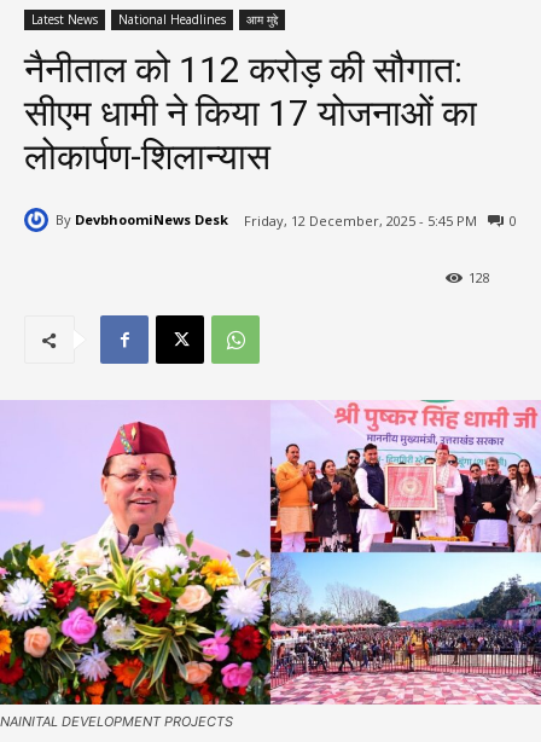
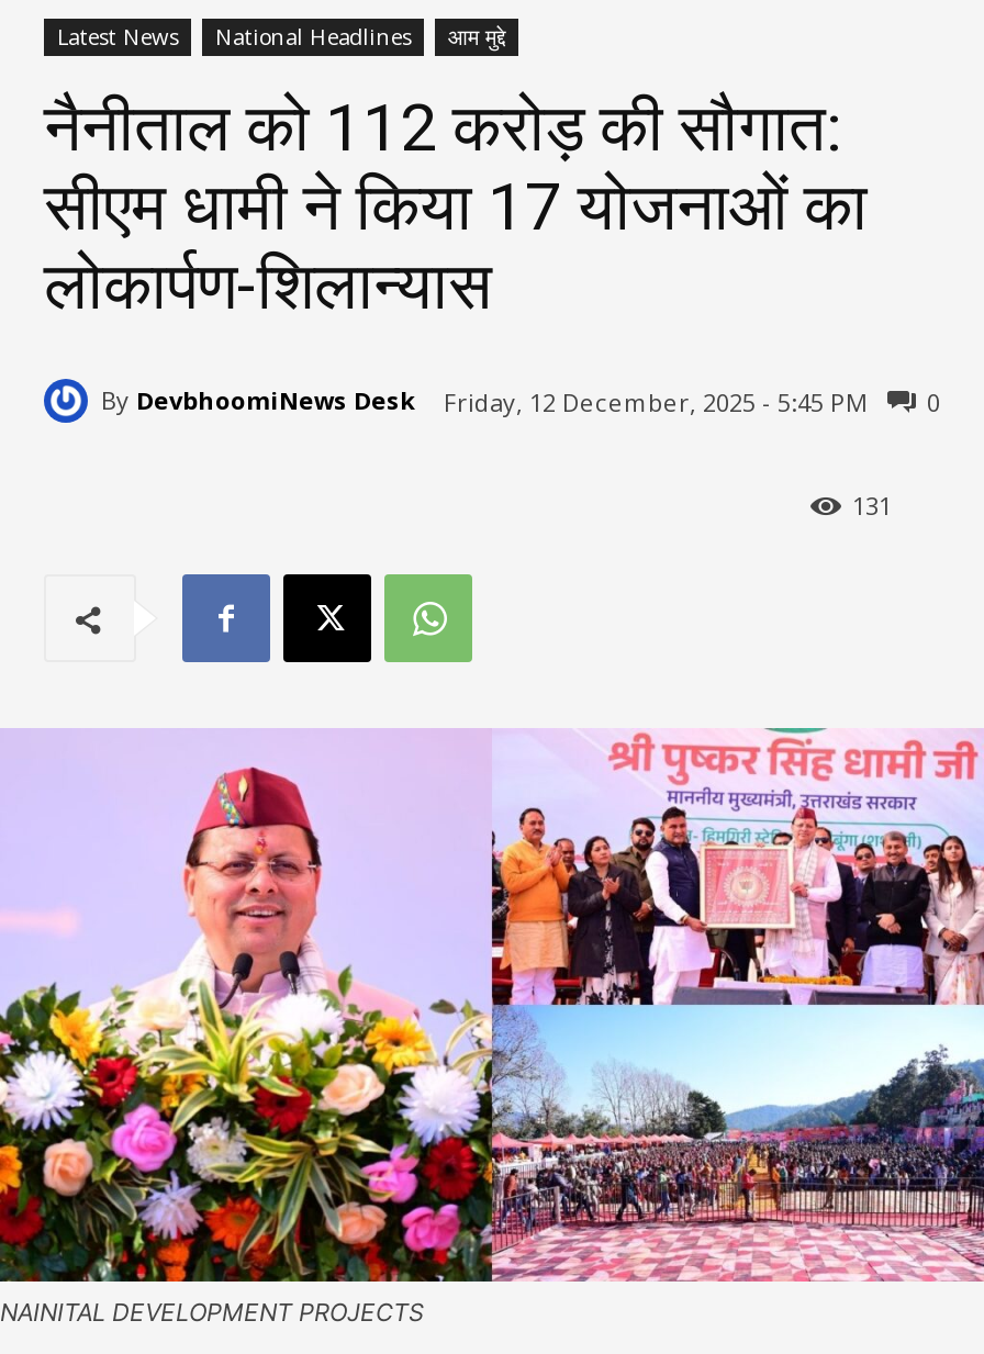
[469,268,490,286] 128 -> [852,489,892,522] 131

